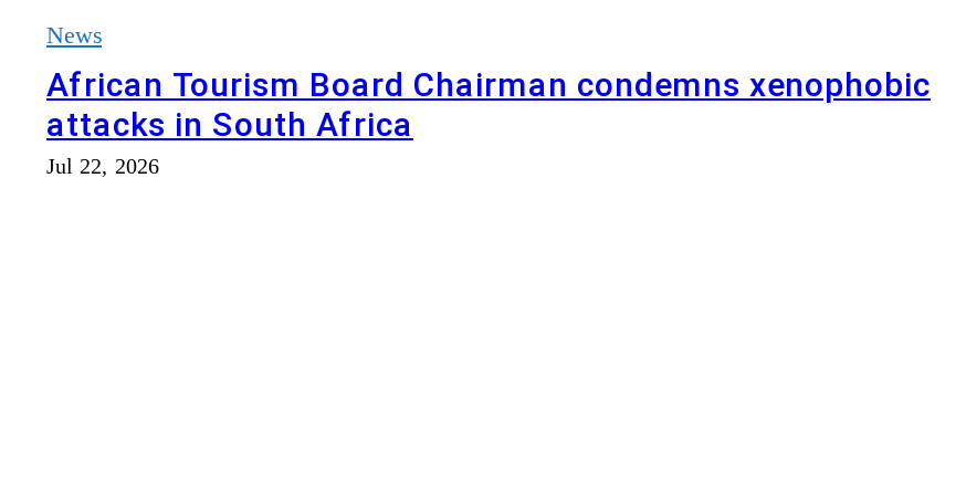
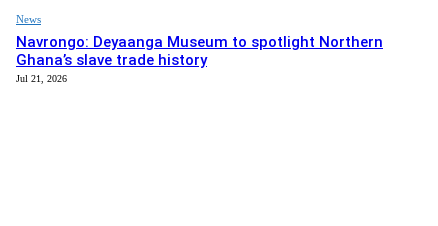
[46,66,931,178] African Tourism Board Chairman condemns xenophobic | attacks in South Africa | Jul 22, 2026 -> [16,33,383,84] Navrongo: Deyaanga Museum to spotlight Northern | Ghana’s slave trade history | Jul 21, 2026

